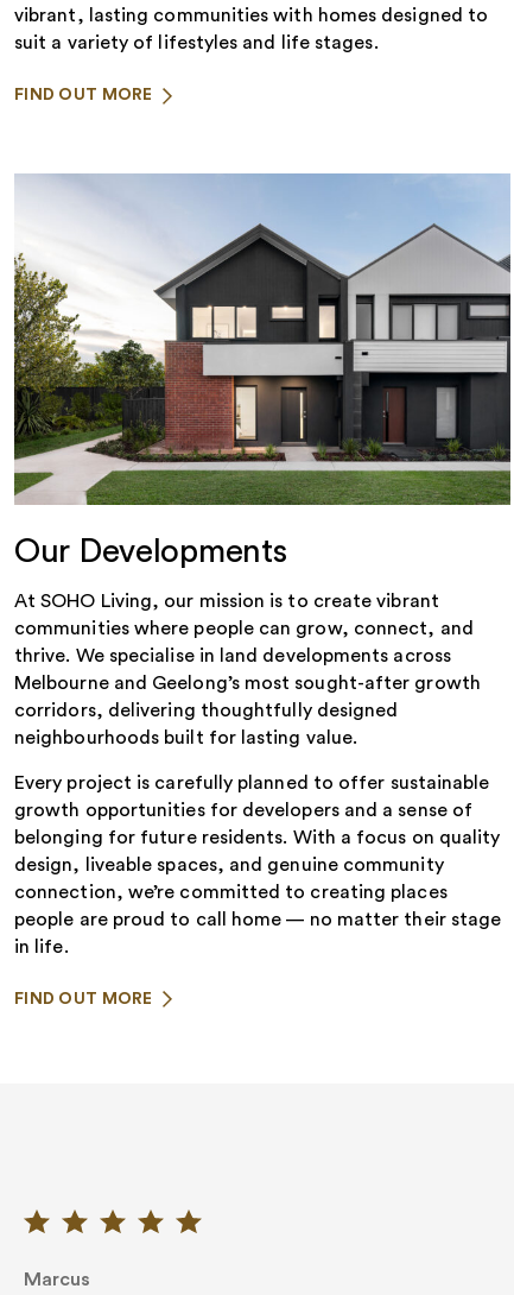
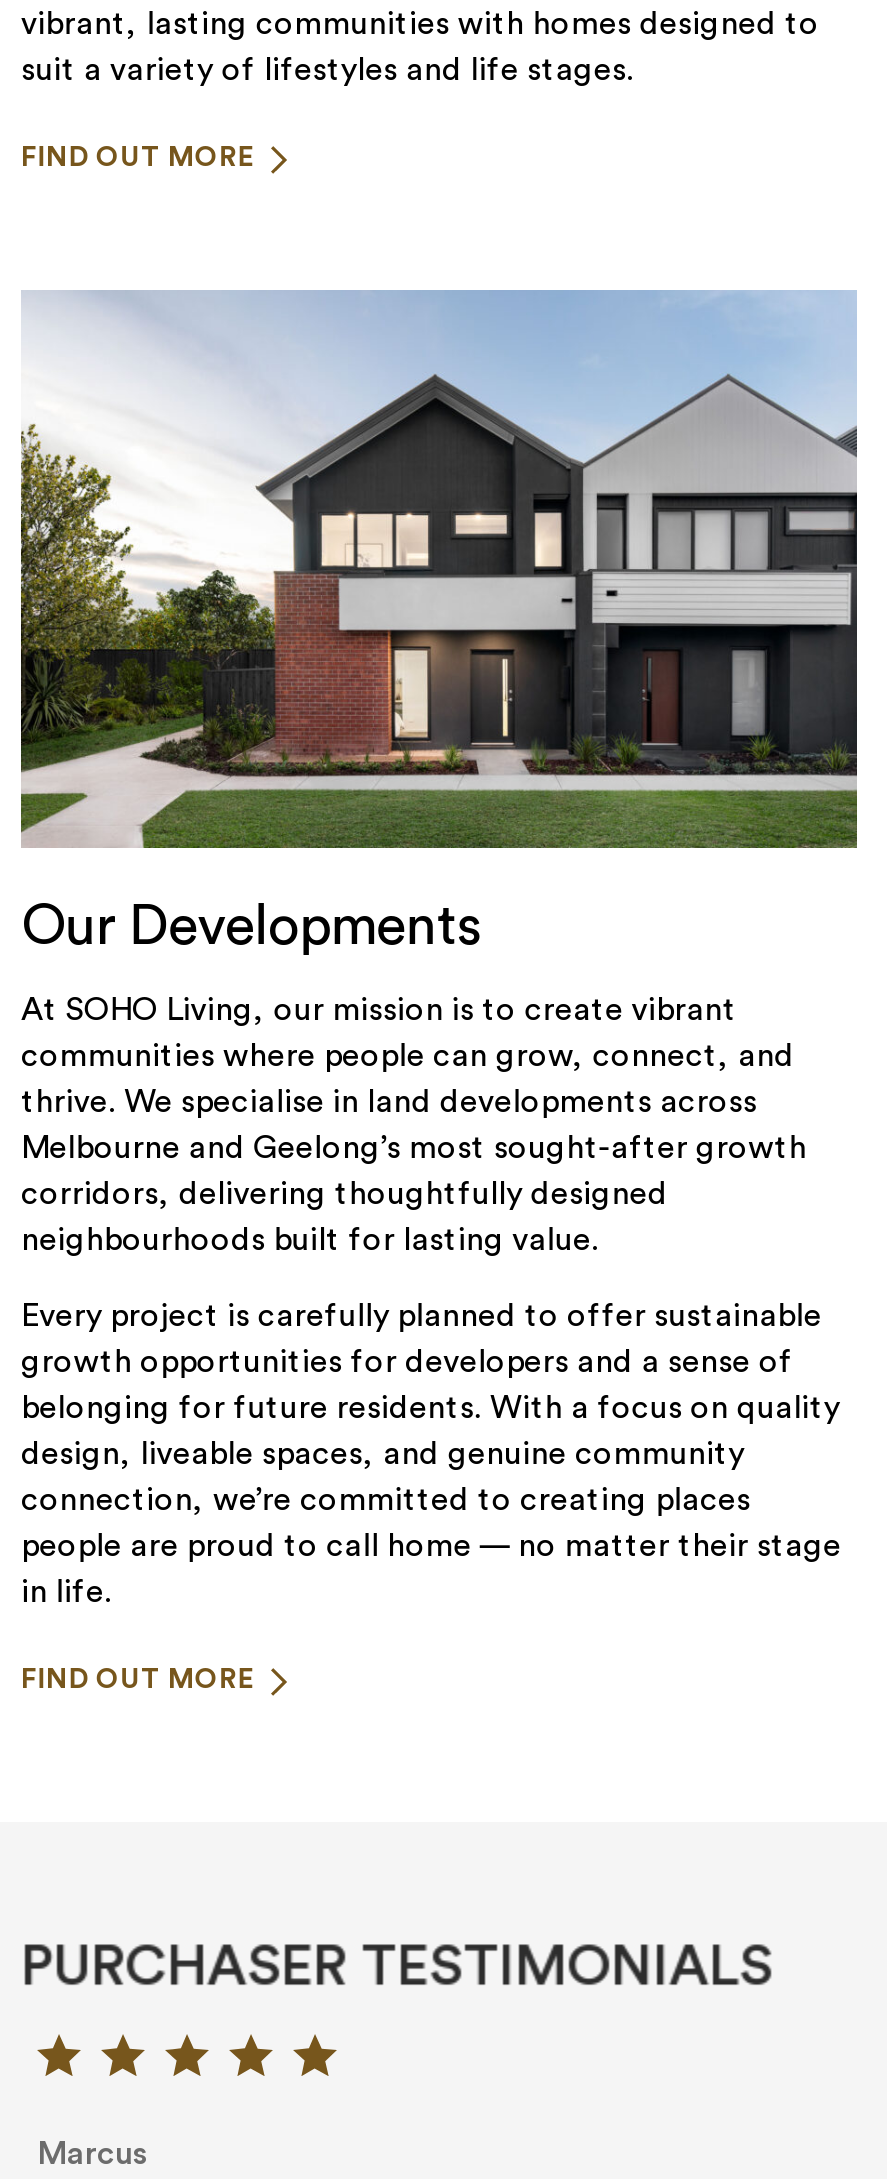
none -> [21,1936,773,1992] PURCHASER TESTIMONIALS

